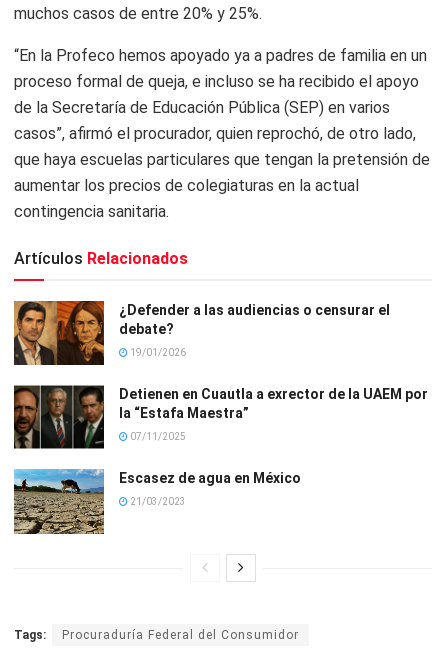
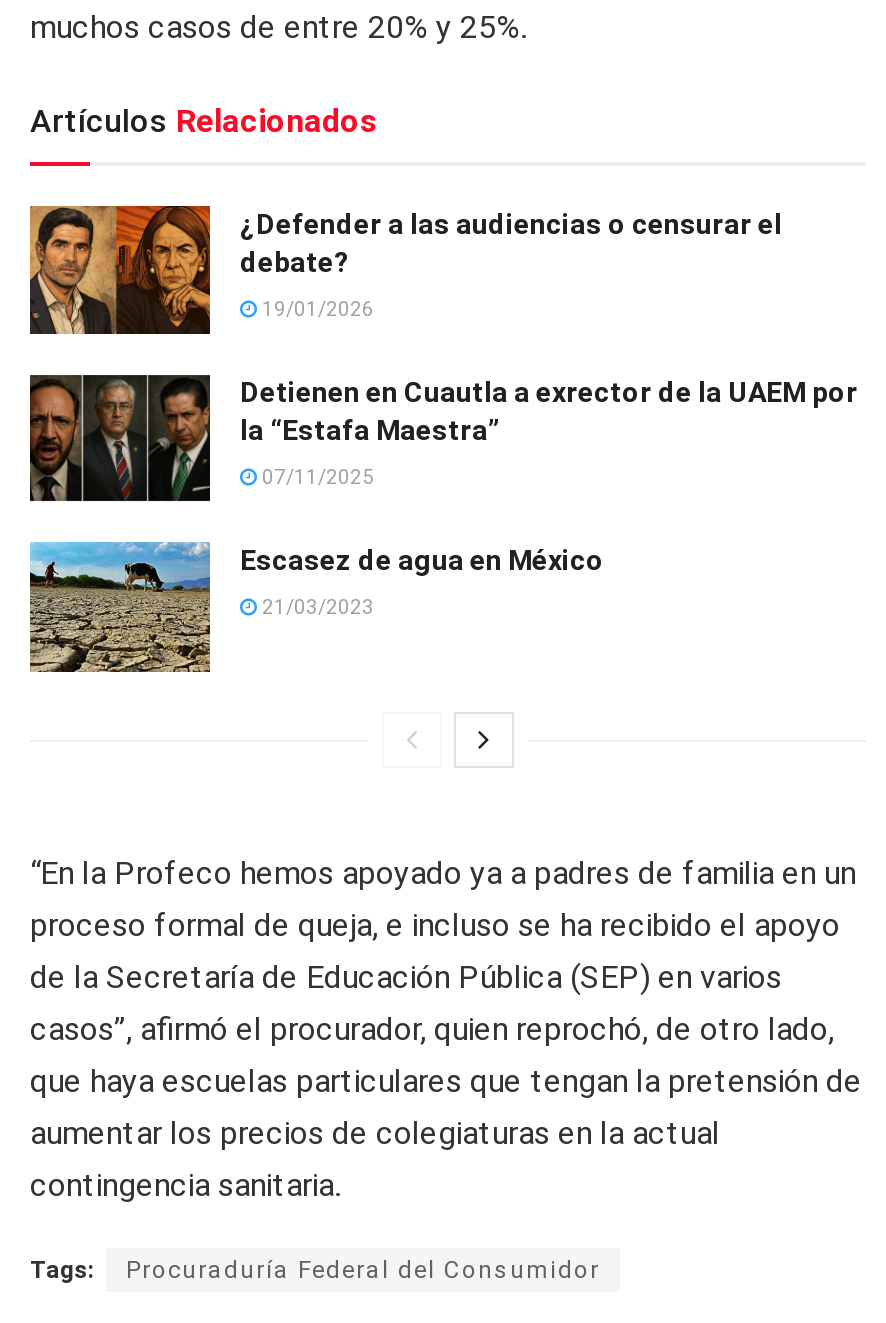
moved [14,46,430,221] -> [30,854,862,1204]: “En la Profeco hemos apoyado ya a padres de familia en un | proceso formal de queja, e incluso se ha recibido el apoyo | de la Secretaría de Educación Pública (SEP) en varios | casos”, afirmó el procurador, quien reprochó, de otro lado, | que haya escuelas particulares que tengan la pretensión de | aumentar los precios de colegiaturas en la actual | contingencia sanitaria.
moved [13,249,428,507] -> [28,102,858,619]: [image] | Artículos Relacionados | ¿Defender a las audiencias o censurar el | ... | Escasez de agua en México | 21/03/2023

